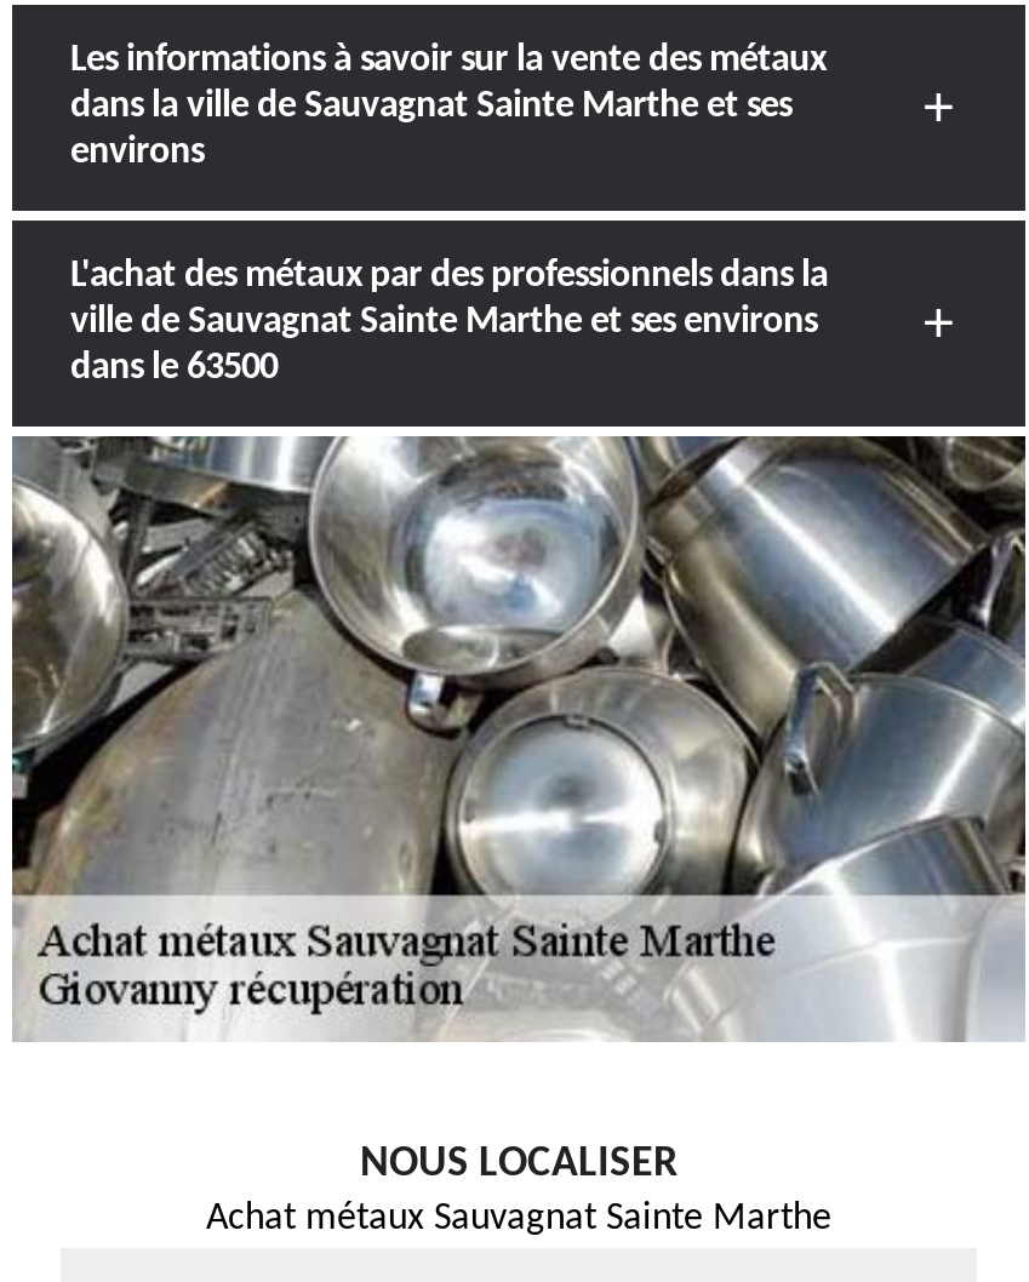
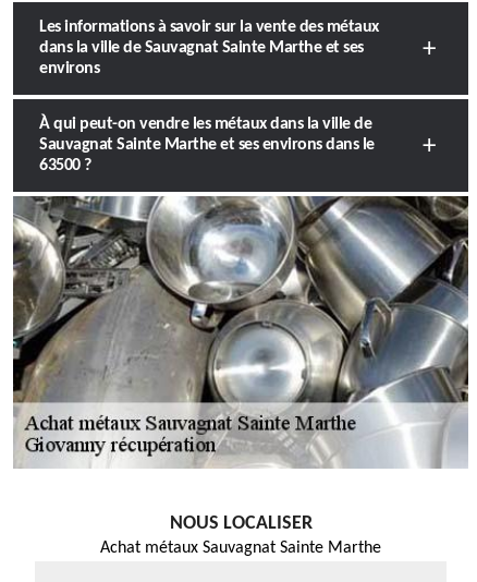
[70,257,828,388] L'achat des métaux par des professionnels dans la | ville de Sauvagnat Sainte Marthe et ses environs | dans le 63500 -> [39,115,374,174] À qui peut-on vendre les métaux dans la ville de | Sauvagnat Sainte Marthe et ses environs dans le | 63500 ?

